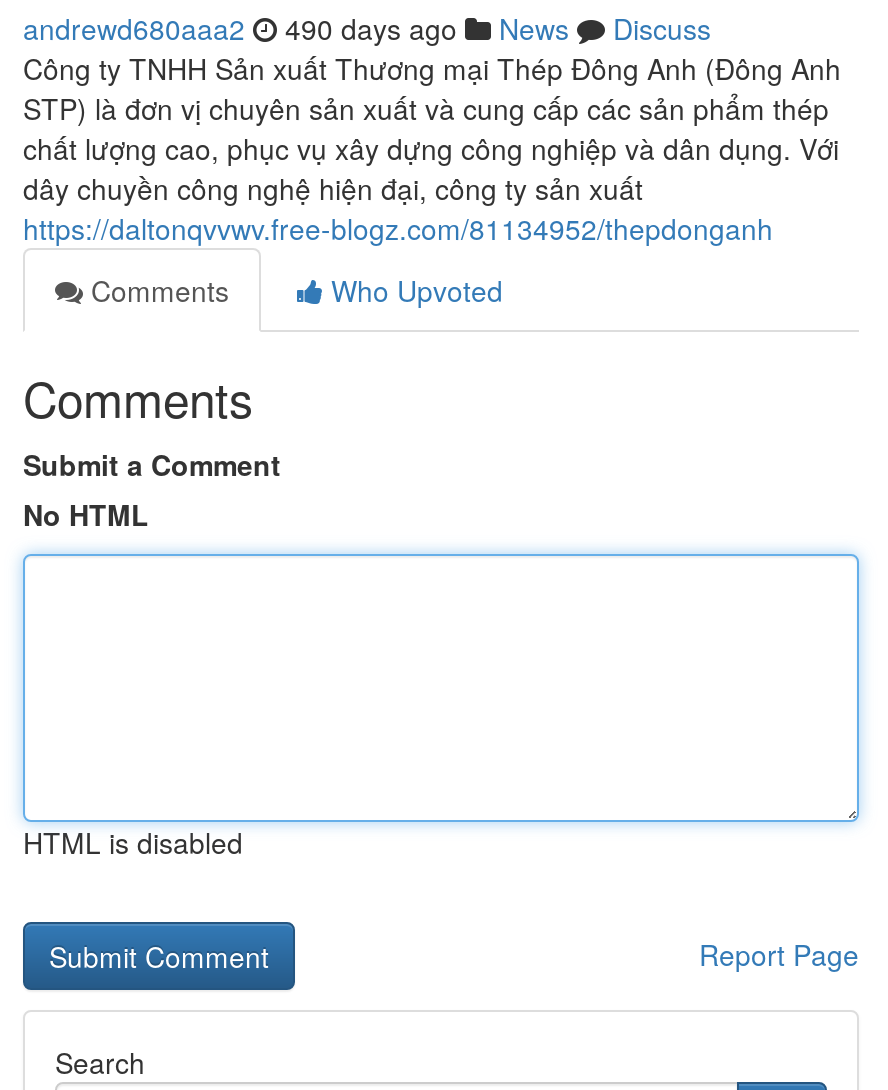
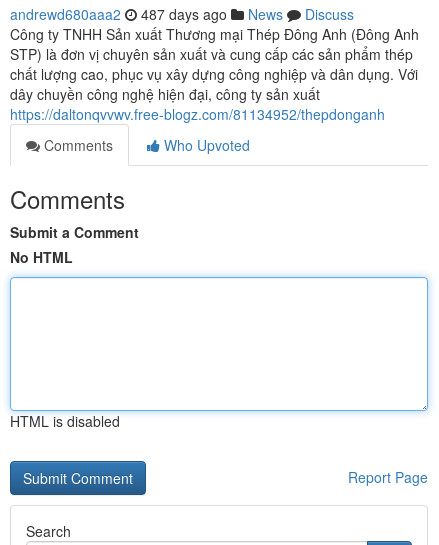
[23,8,711,48] andrewd680aaa2 490 days ago News Discuss -> [10,4,354,24] andrewd680aaa2 487 days ago News Discuss

